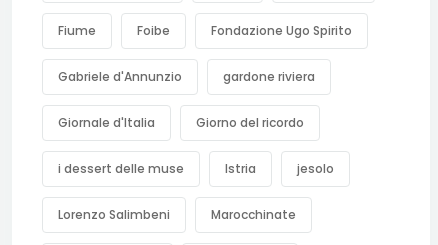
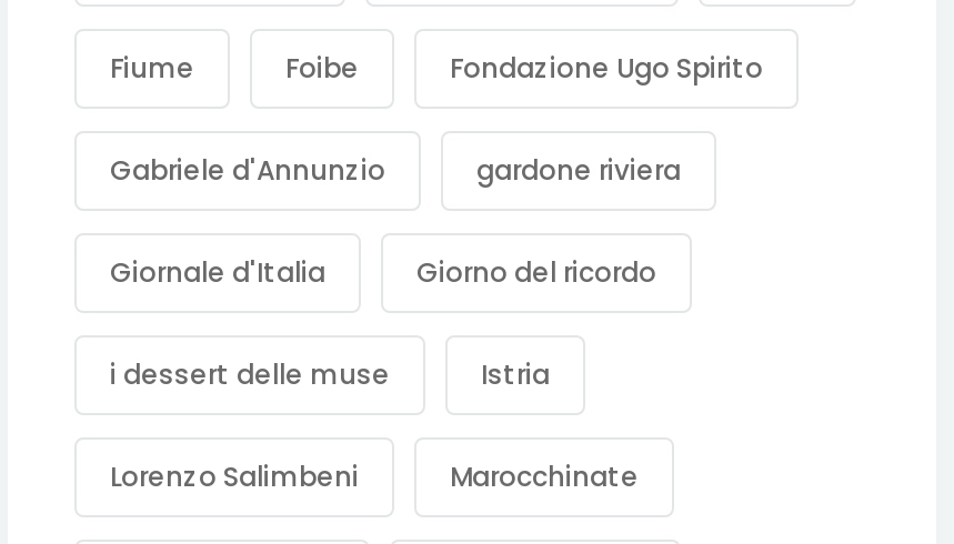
[297,160,334,177] jesolo -> none

